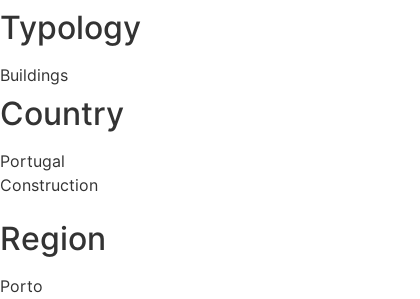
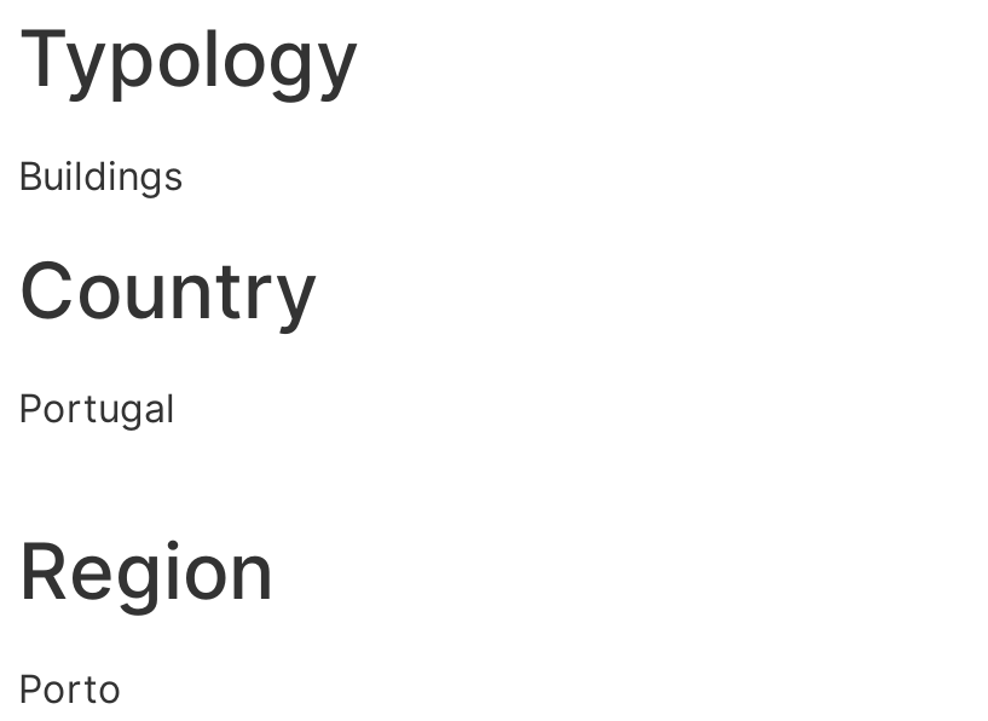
[0,175,98,195] Construction -> none

